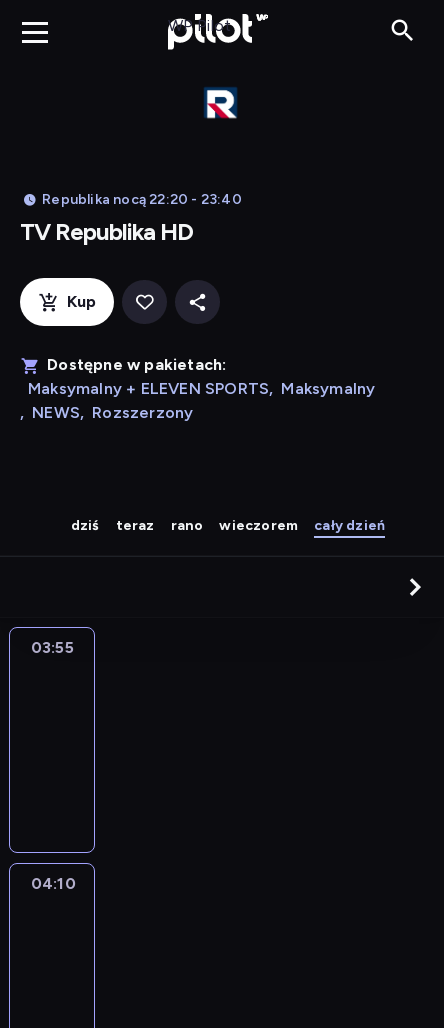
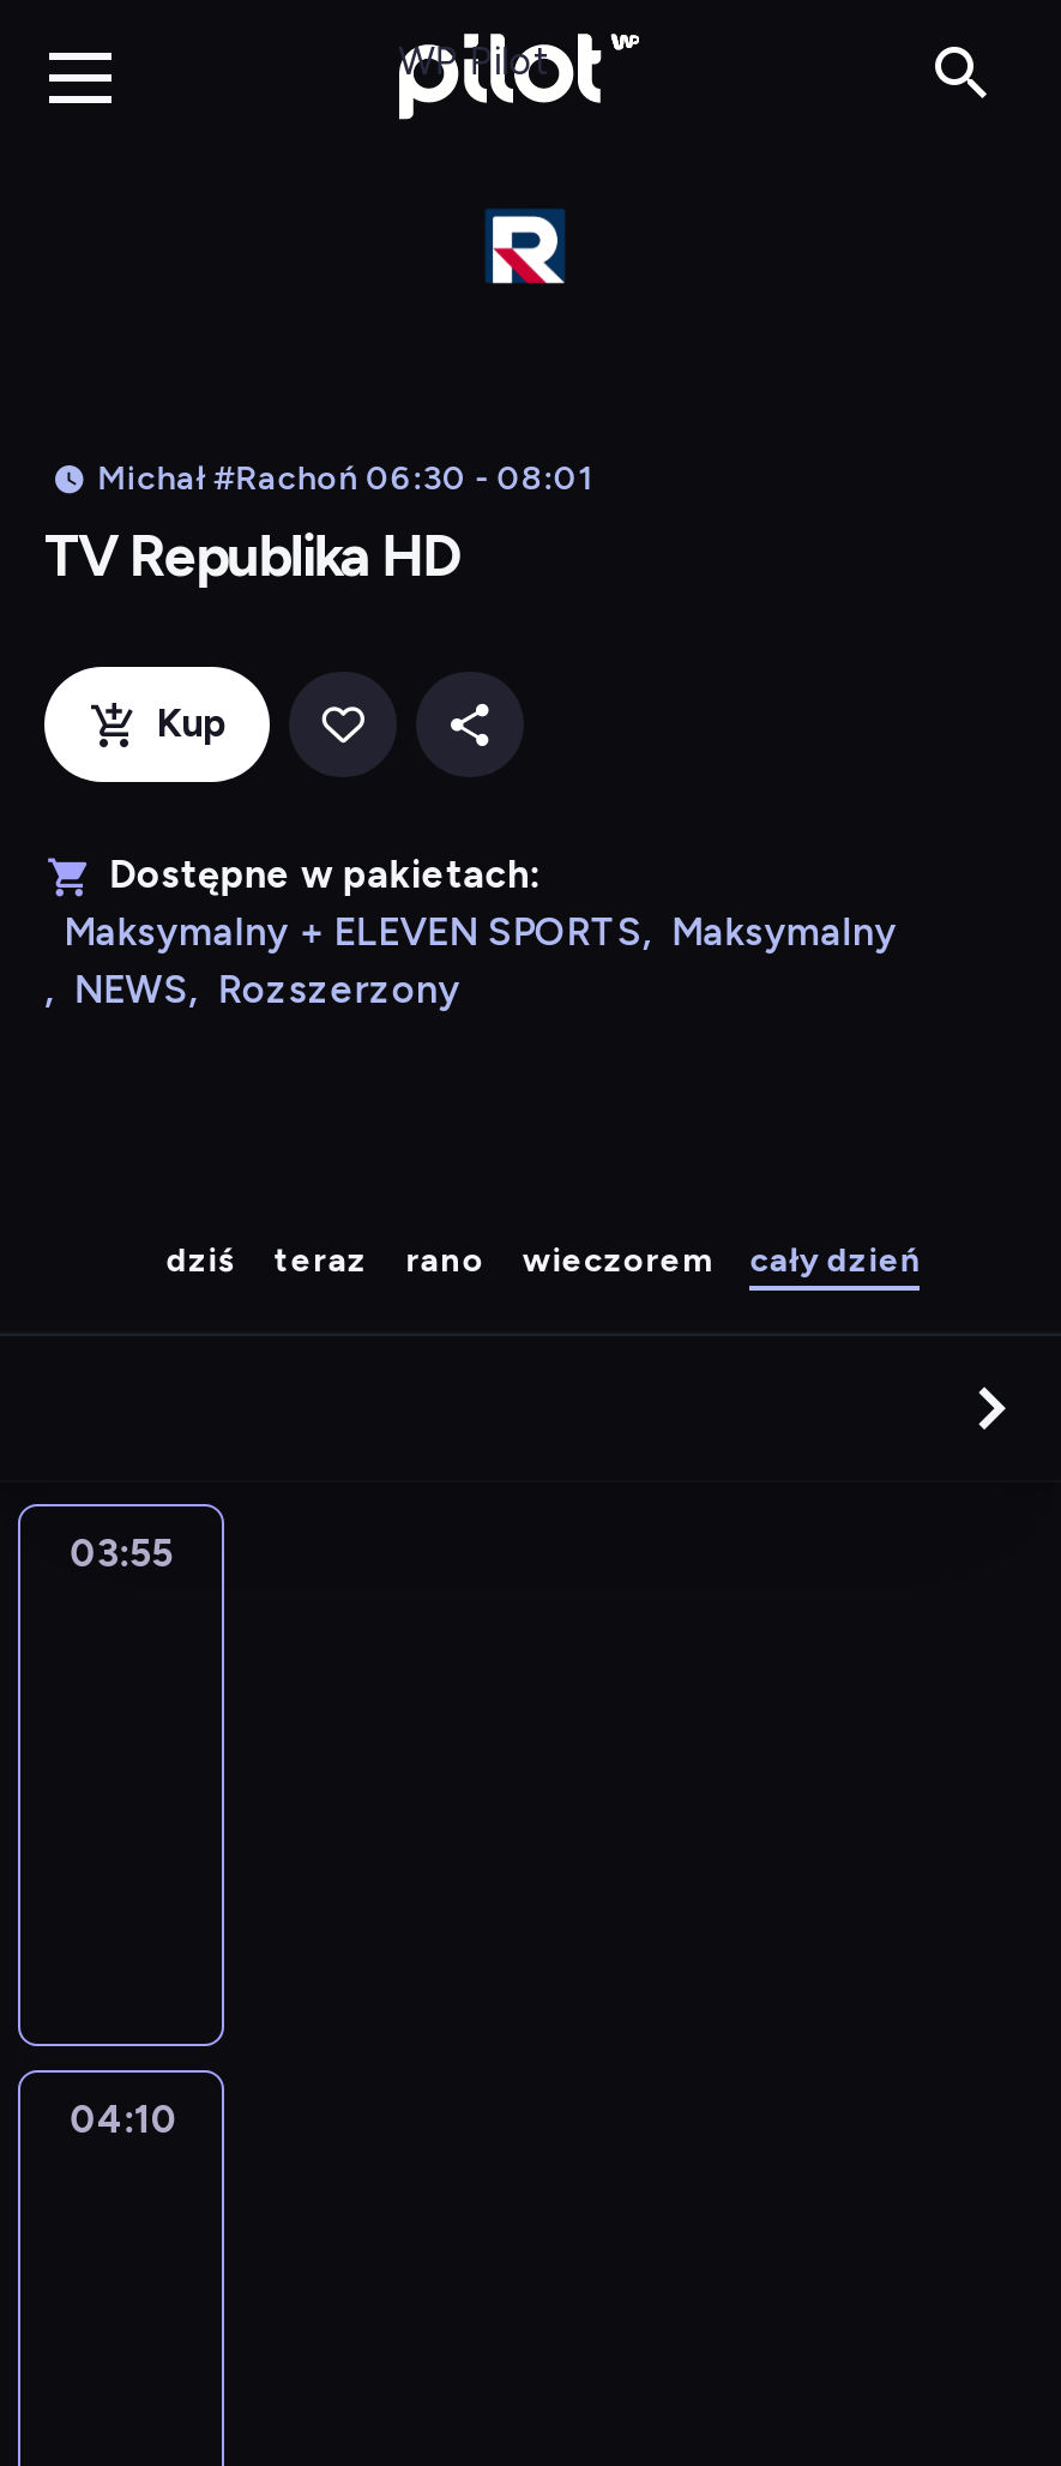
[42,191,242,208] Republika nocą 22:20 - 23:40 -> [98,458,593,499] Michał #Rachoń 06:30 - 08:01

